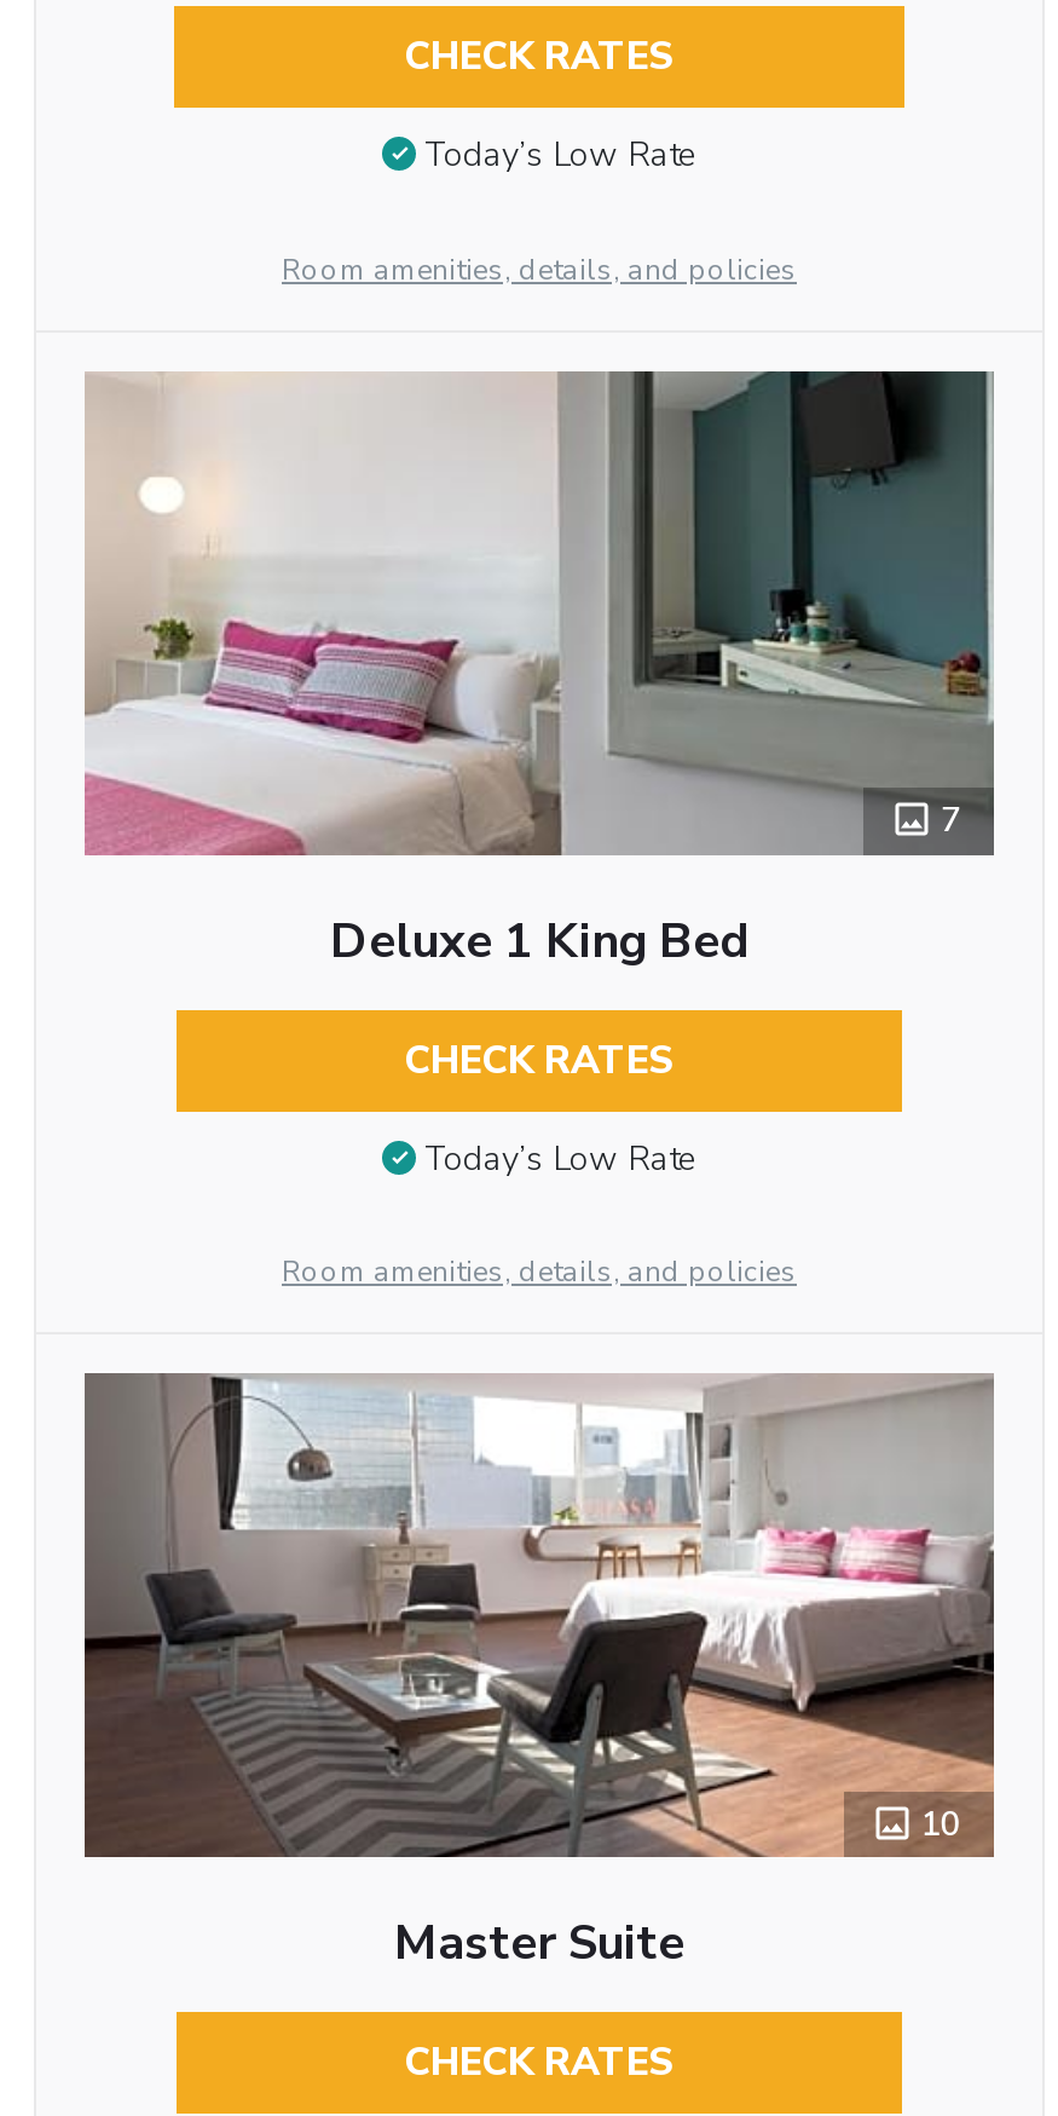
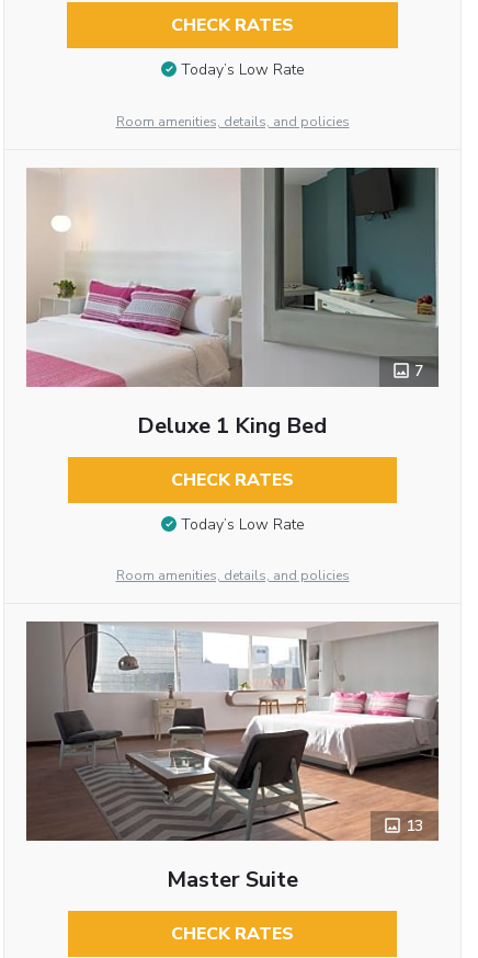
[921,1801,960,1847] 10 -> [405,815,423,836] 13

